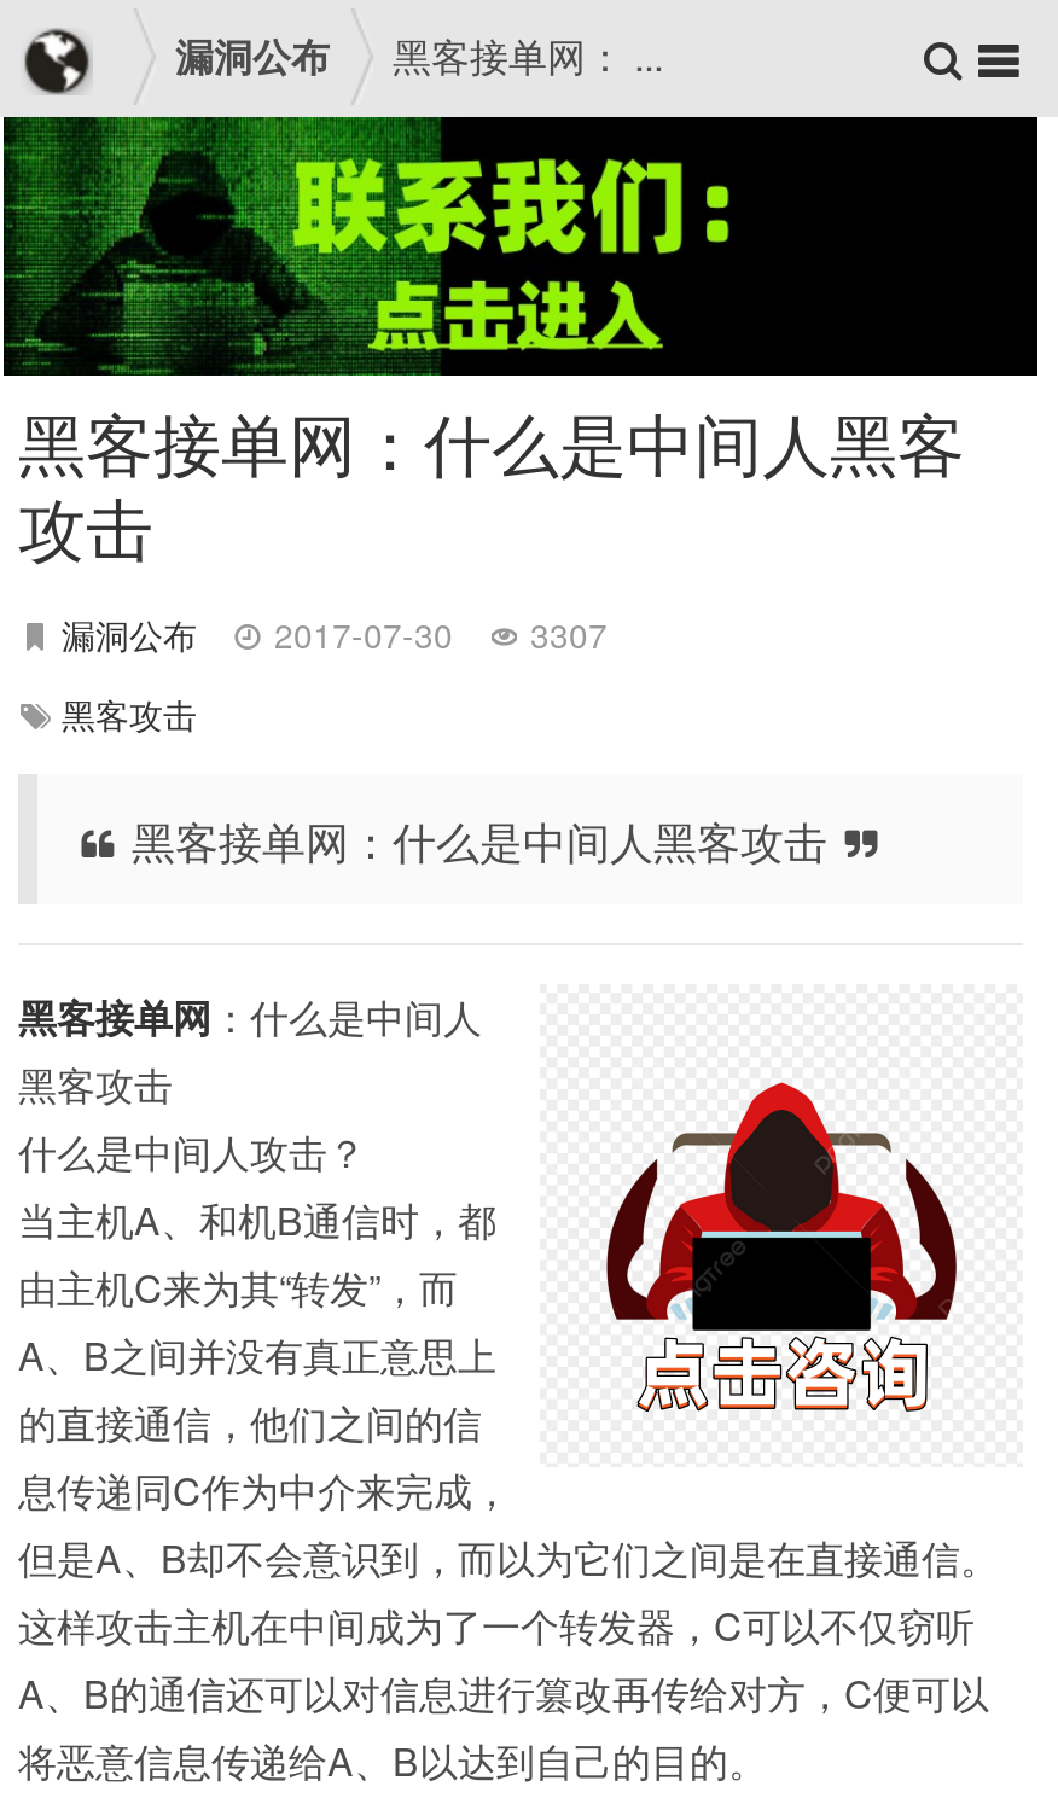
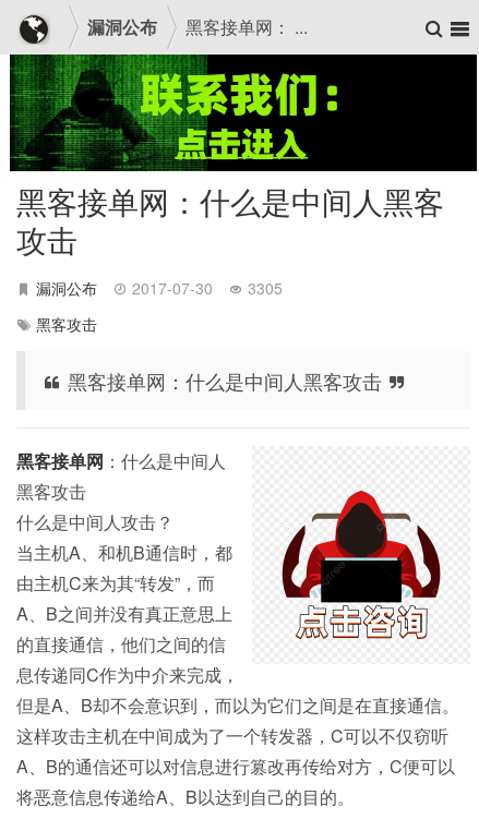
[62,609,608,657] 漏洞公布 2017-07-30 3307 -> [36,277,283,298] 漏洞公布 2017-07-30 3305

